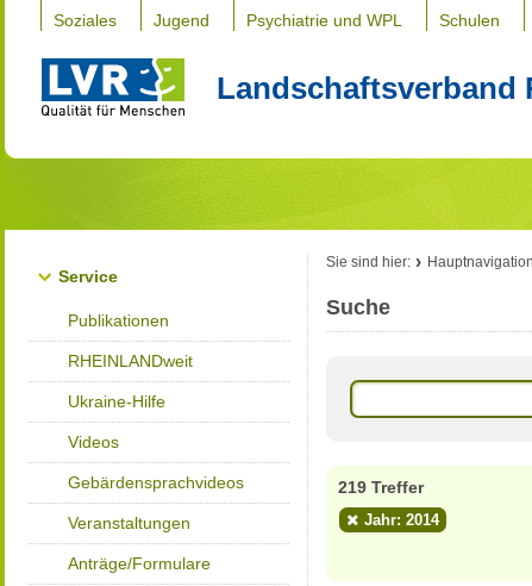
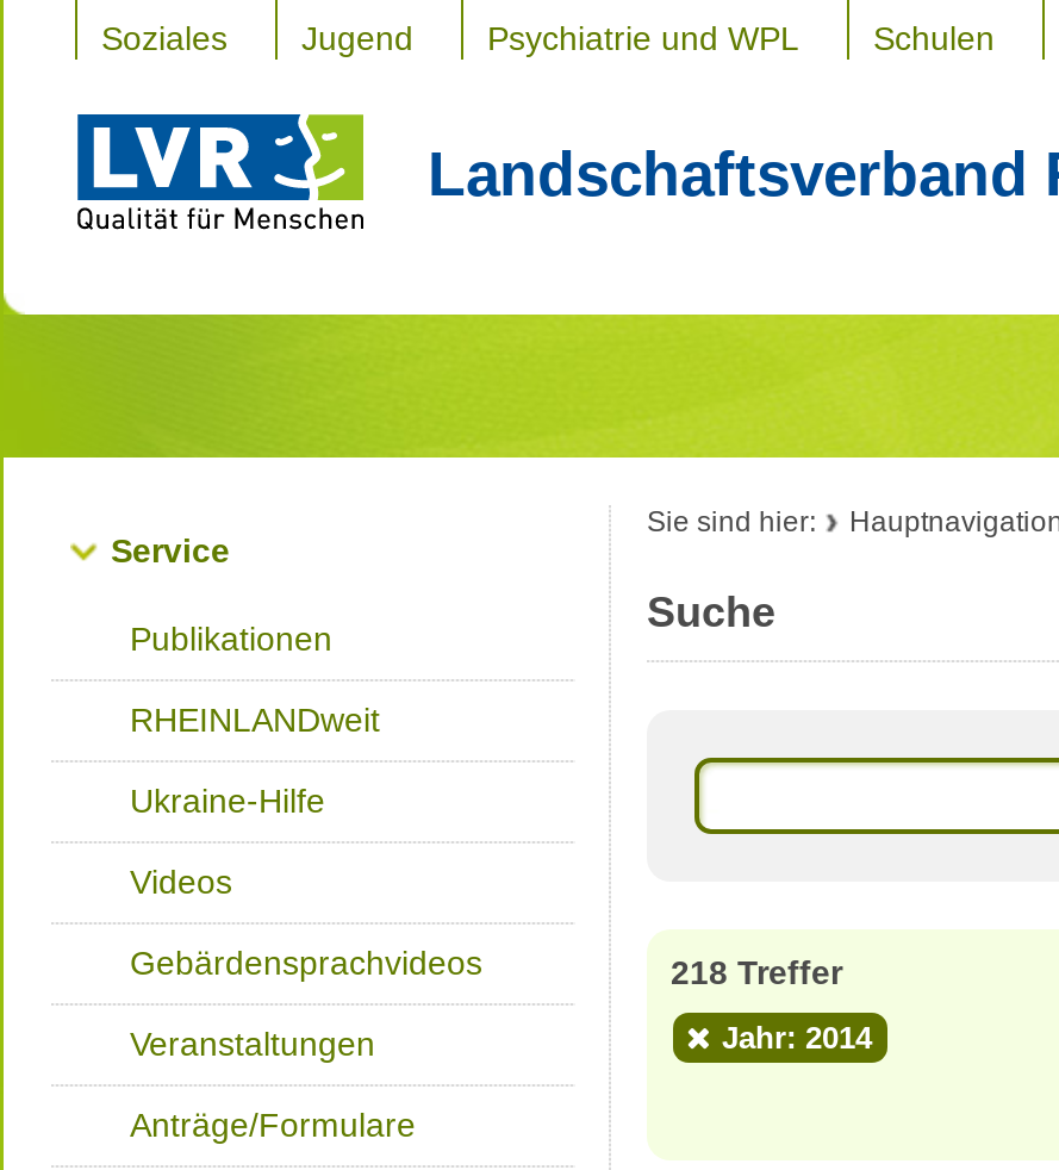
[338,478,424,497] 219 Treffer -> [671,953,842,991] 218 Treffer

